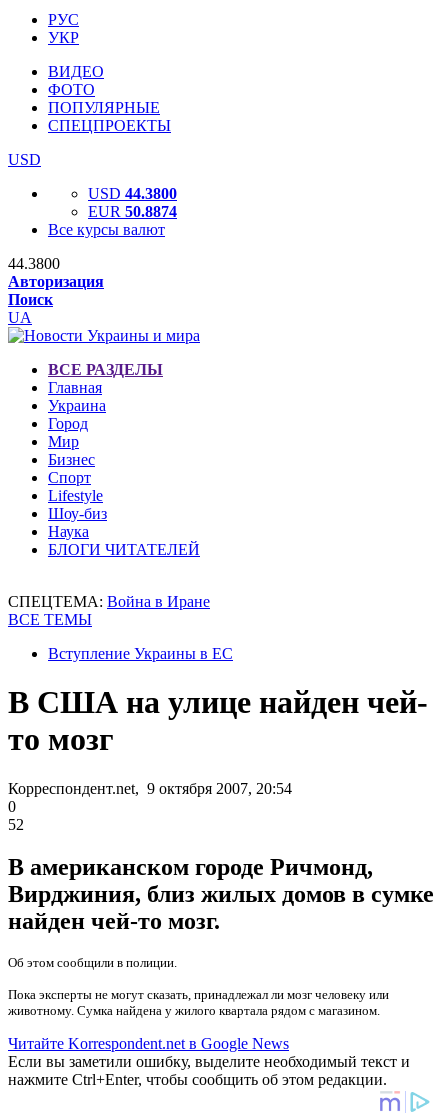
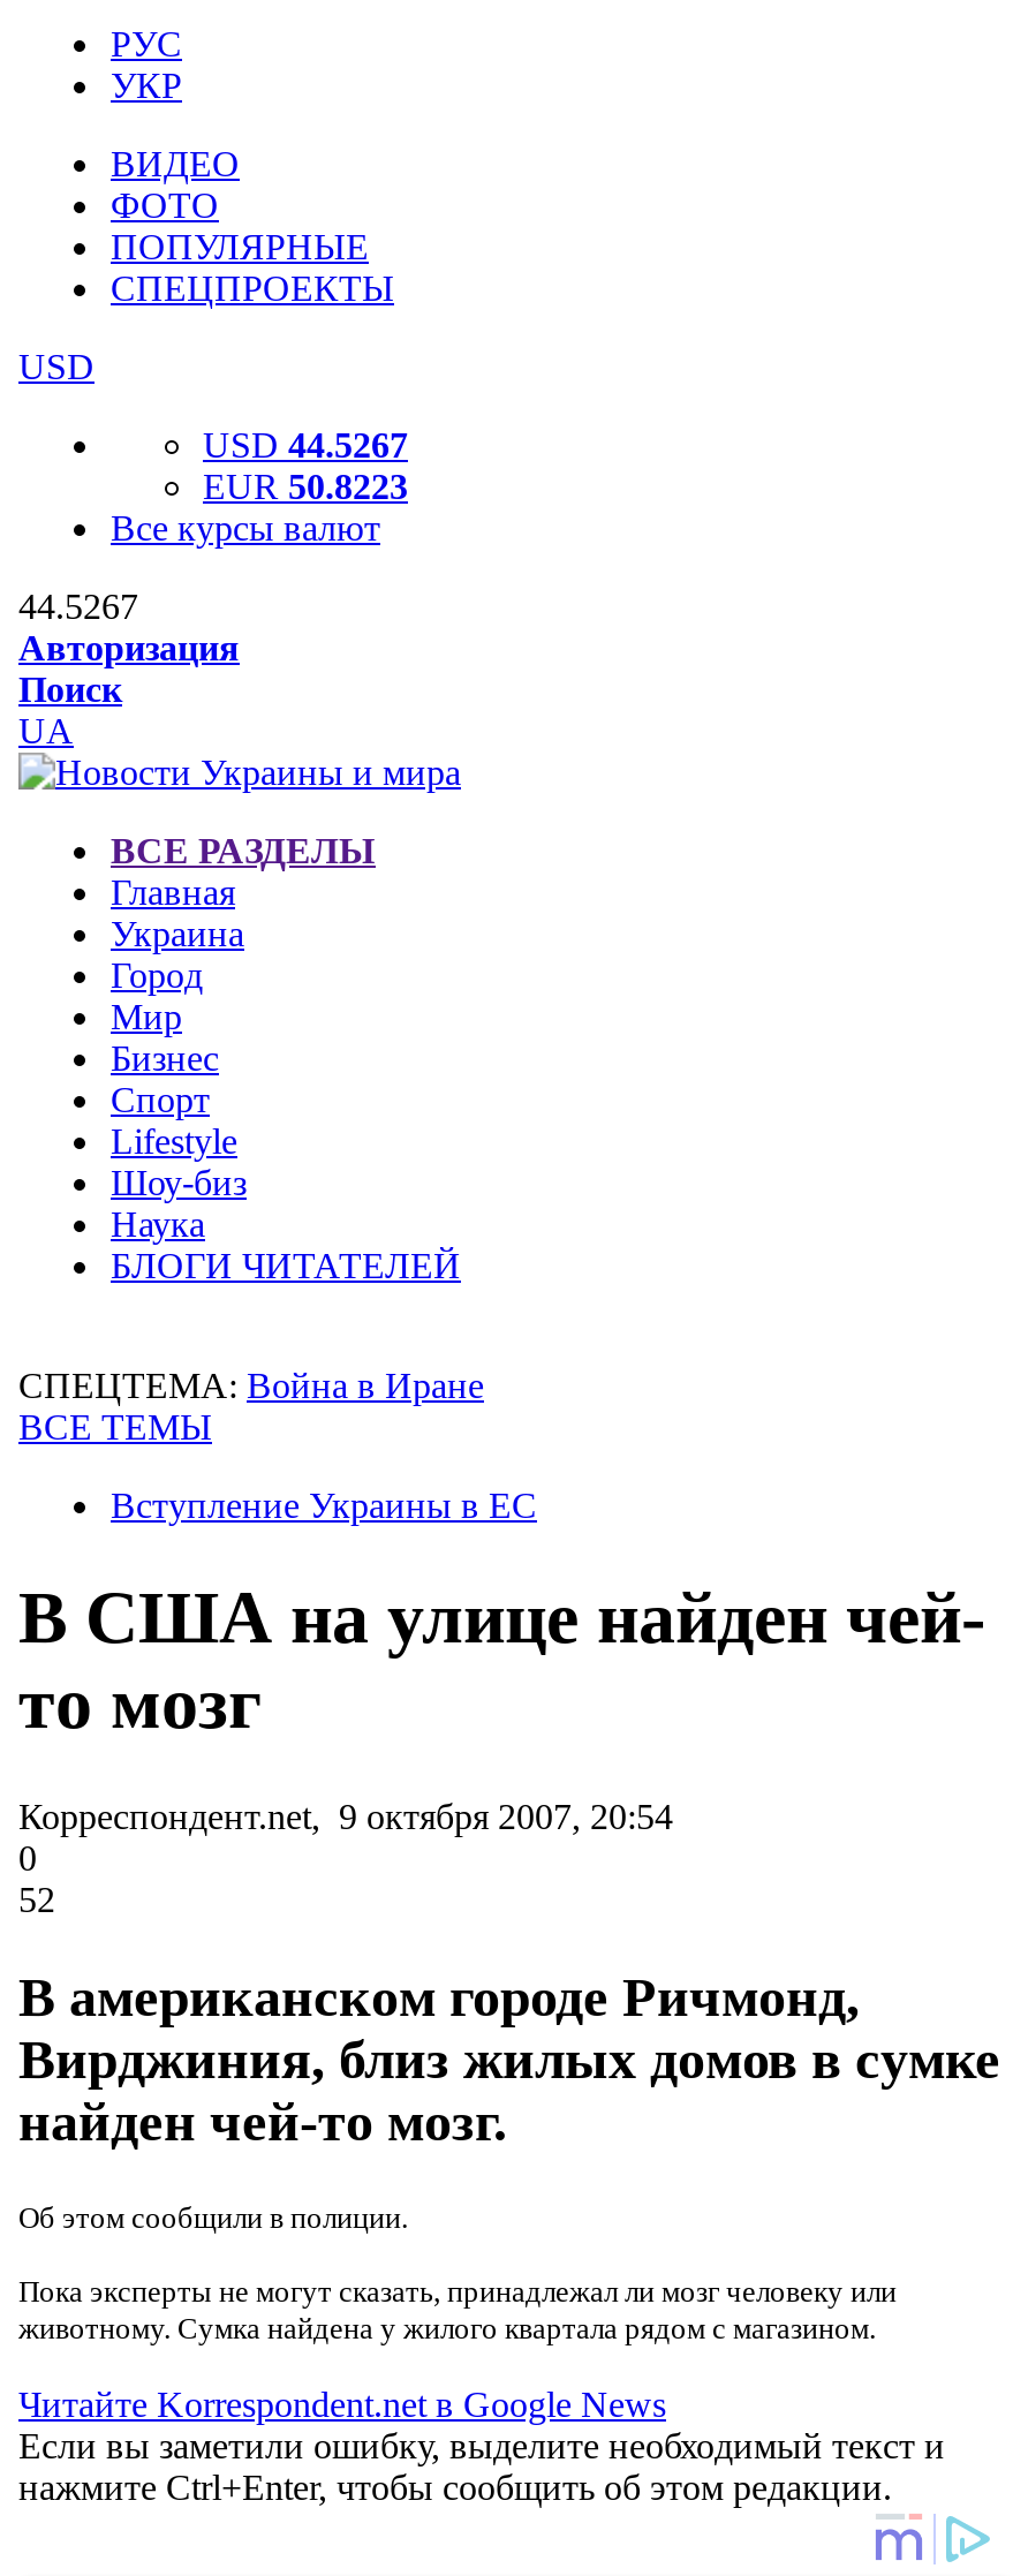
[88,185,177,202] USD 44.3800 -> [203,425,408,464] USD 44.5267
[88,203,177,220] EUR 50.8874 -> [203,467,408,506] EUR 50.8223
[8,255,60,272] 44.3800 -> [18,587,138,626] 44.5267

